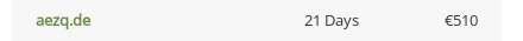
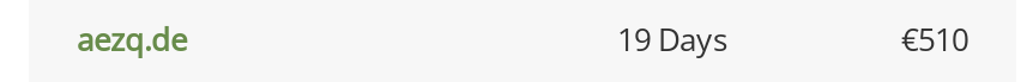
[304,9,358,30] 21 Days -> [617,18,727,61] 19 Days

